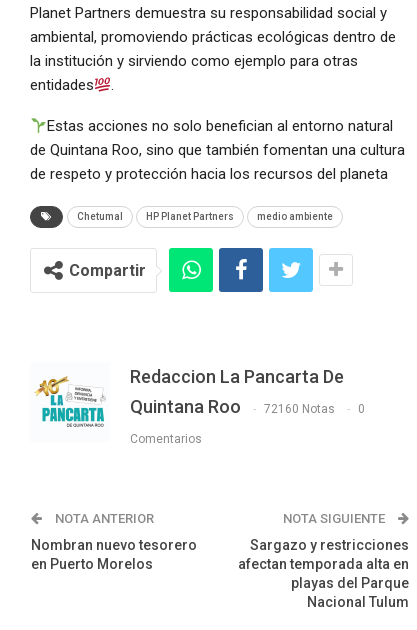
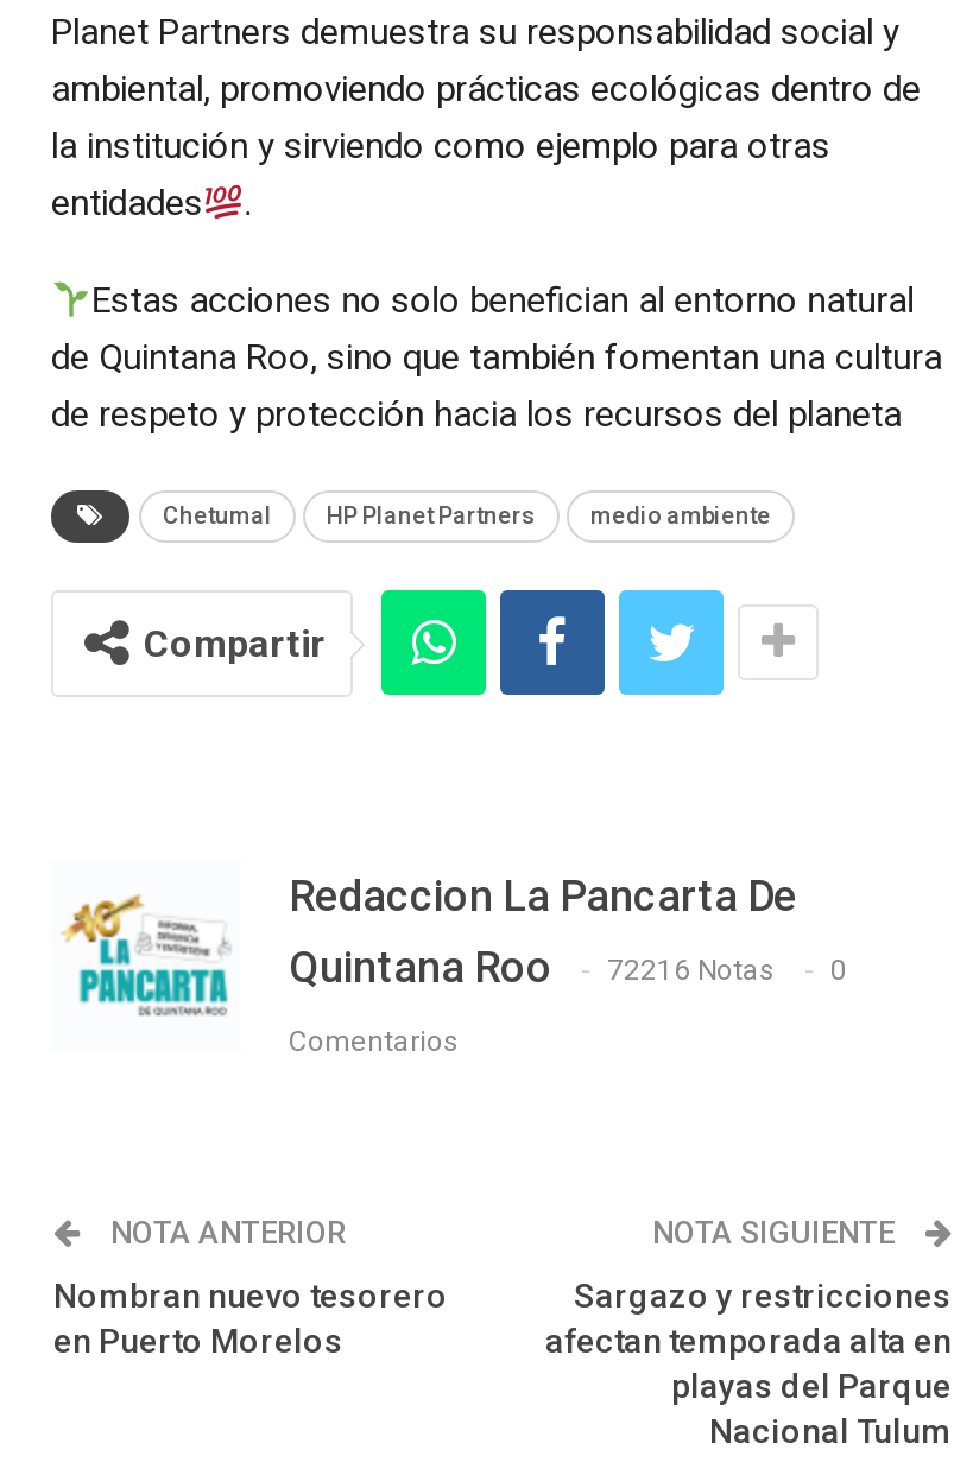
[130,396,365,417] Quintana Roo 72160 Notas 0 -> [289,942,847,991] Quintana Roo 72216 Notas 0

